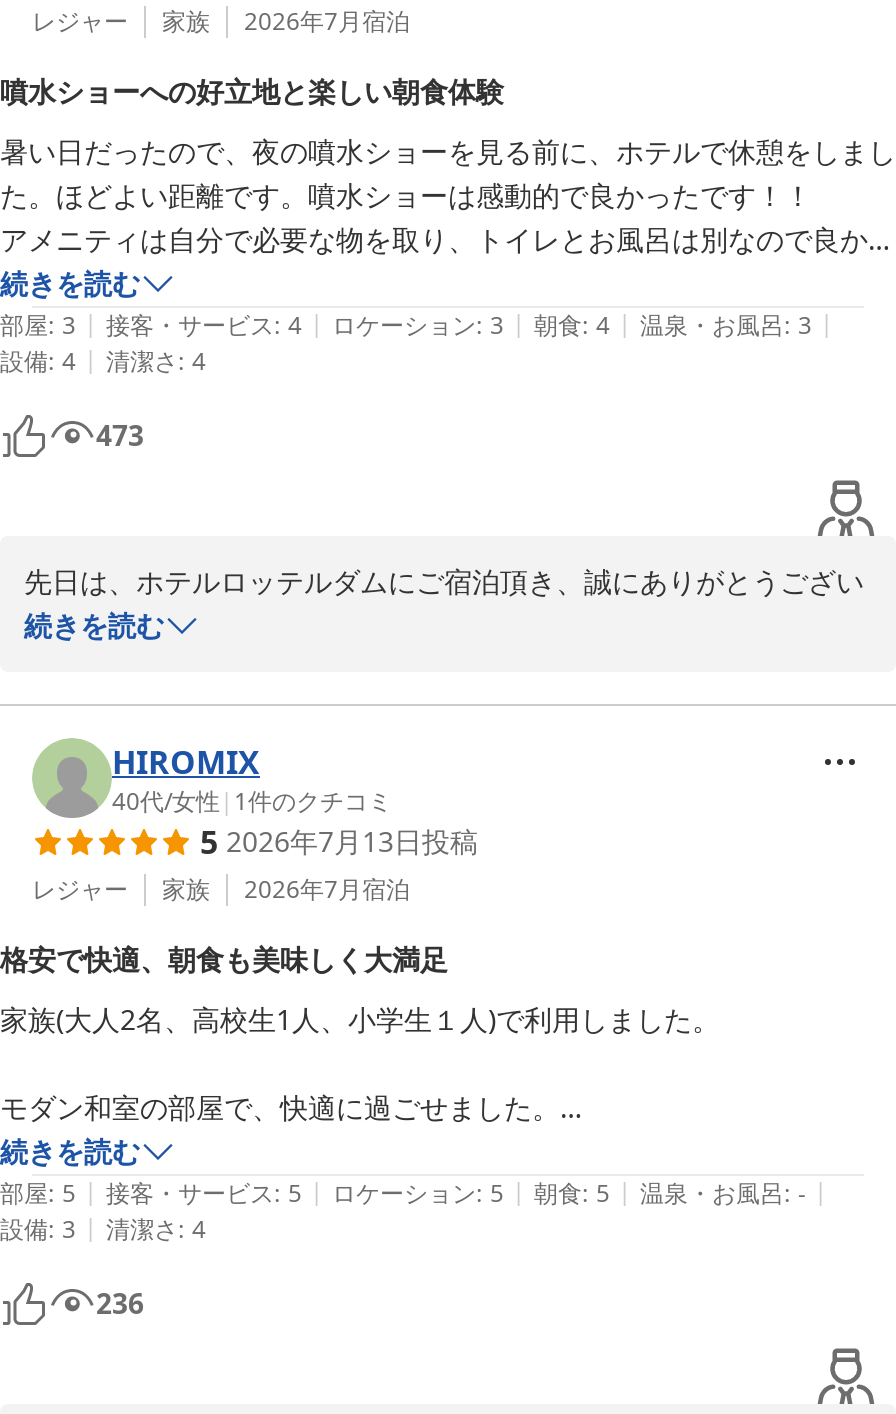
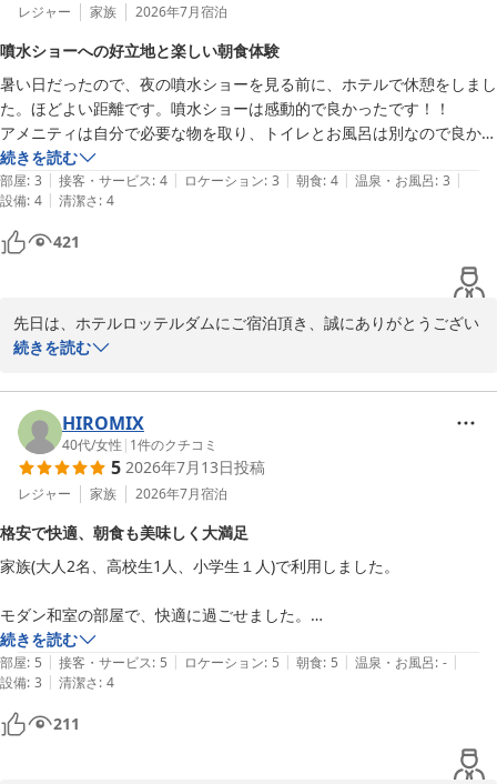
[96,416,144,454] 473 -> [53,231,80,252] 421
[96,1284,144,1322] 236 -> [53,713,80,734] 211

